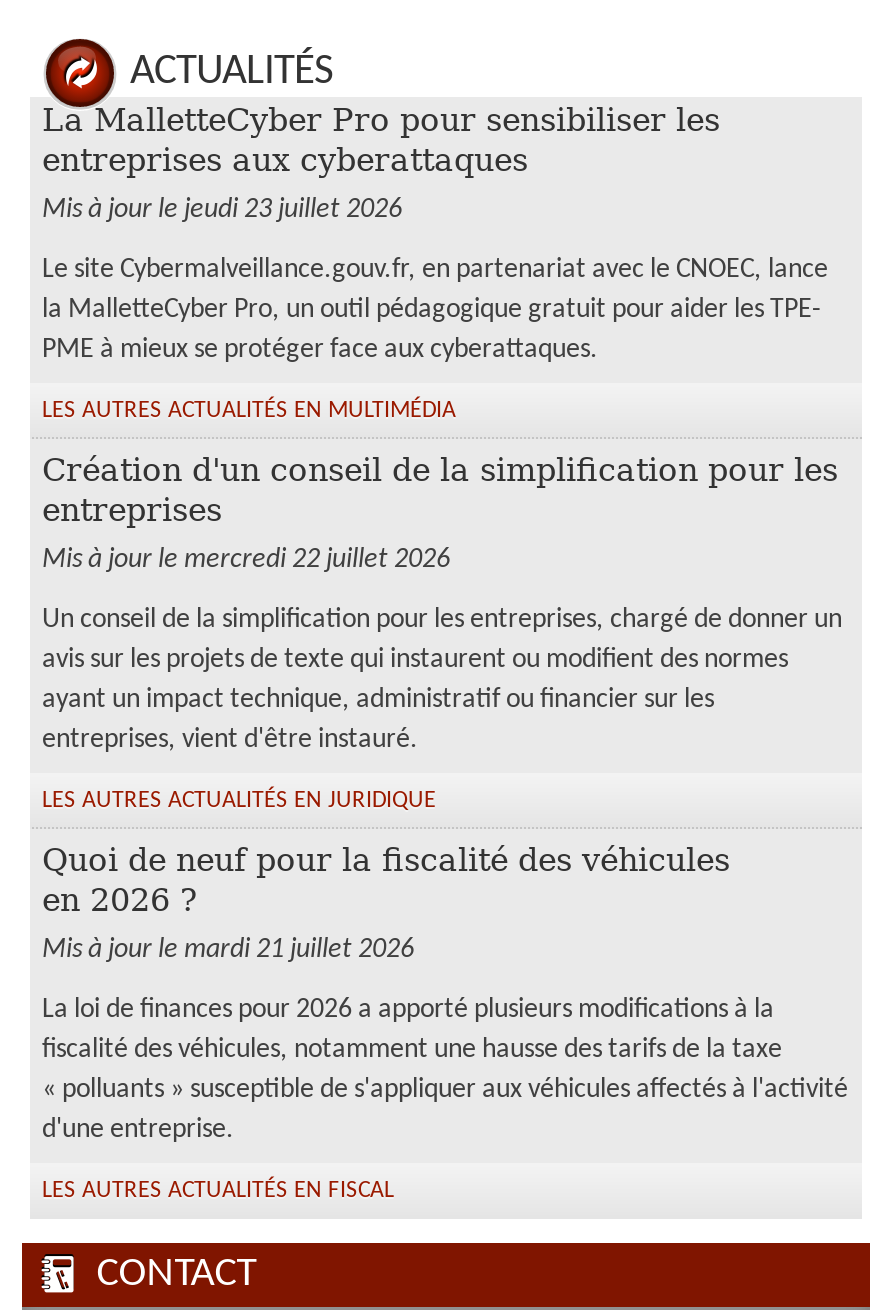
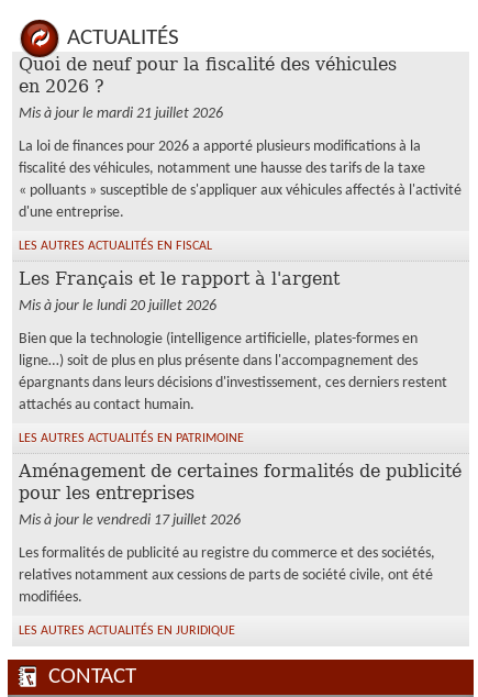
[42,100,842,754] La MalletteCyber Pro pour sensibiliser les | entreprises aux cyberattaques | Mis à jour le jeudi 23 juillet 2026 | Le site Cybermalveillance.gouv.fr, en partenariat avec le CNOEC, lance | la MalletteCyber Pro, un outil pédagogique gratuit pour aider les TPE- | PME à mieux se protéger face aux cyberattaques. | LES AUTRES ACTUALITÉS EN MULTIMÉDIA | Création d'un conseil de la simplification pour les | entreprises | Mis à jour le mercredi 22 juillet 2026 | Un conseil de la simplification pour les entreprises, chargé de donner un | avis sur les projets de texte qui instaurent ou modifient des normes | ayant un impact technique, administratif ou financier sur les | entreprises, vient d'être instauré. -> none
moved [42,788,436,812] -> [19,624,235,637]: LES AUTRES ACTUALITÉS EN JURIDIQUE
moved [42,840,848,1202] -> [19,53,462,252]: Quoi de neuf pour la fiscalité des véhicules | en 2026 ? | Mis à jour le mardi 21 juillet 2026 | La loi de finances pour 2026 a apporté plusieurs modifications à la | fiscalité des véhicules, notamment une hausse des tarifs de la taxe | « polluants » susceptible de s'appliquer aux véhicules affectés à l'activité | d'une entreprise. | LES AUTRES ACTUALITÉS EN FISCAL
none -> [19,268,462,605] Les Français et le rapport à l'argent | Mis à jour le lundi 20 juillet 2026 | Bien que la technologie (intelligence artificielle, plates-formes en | ligne…) soit de plus en plus présente dans l'accompagnement des | épargnants dans leurs décisions d'investissement, ces derniers restent | attachés au contact humain. | LES AUTRES ACTUALITÉS EN PATRIMOINE | Aménagement de certaines formalités de publicité | pour les entreprises | Mis à jour le vendredi 17 juillet 2026 | Les formalités de publicité au registre du commerce et des sociétés, | relatives notamment aux cessions de parts de société civile, ont été | modifiées.

